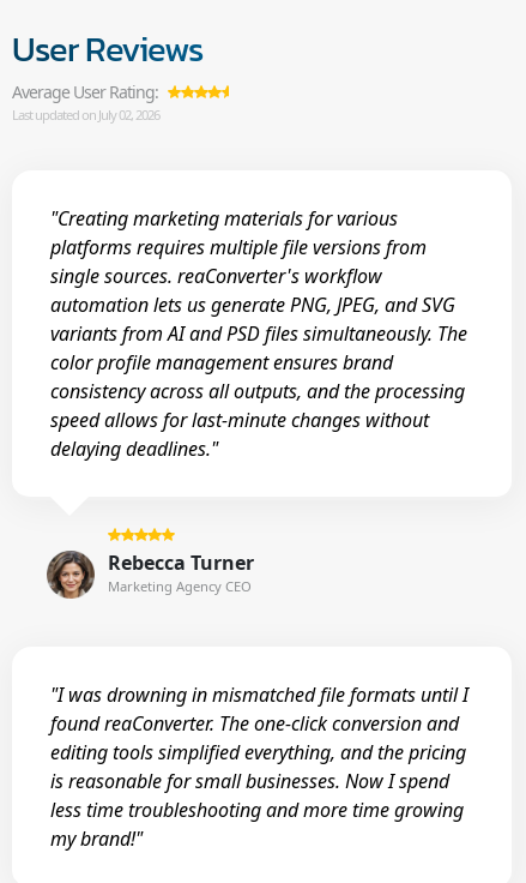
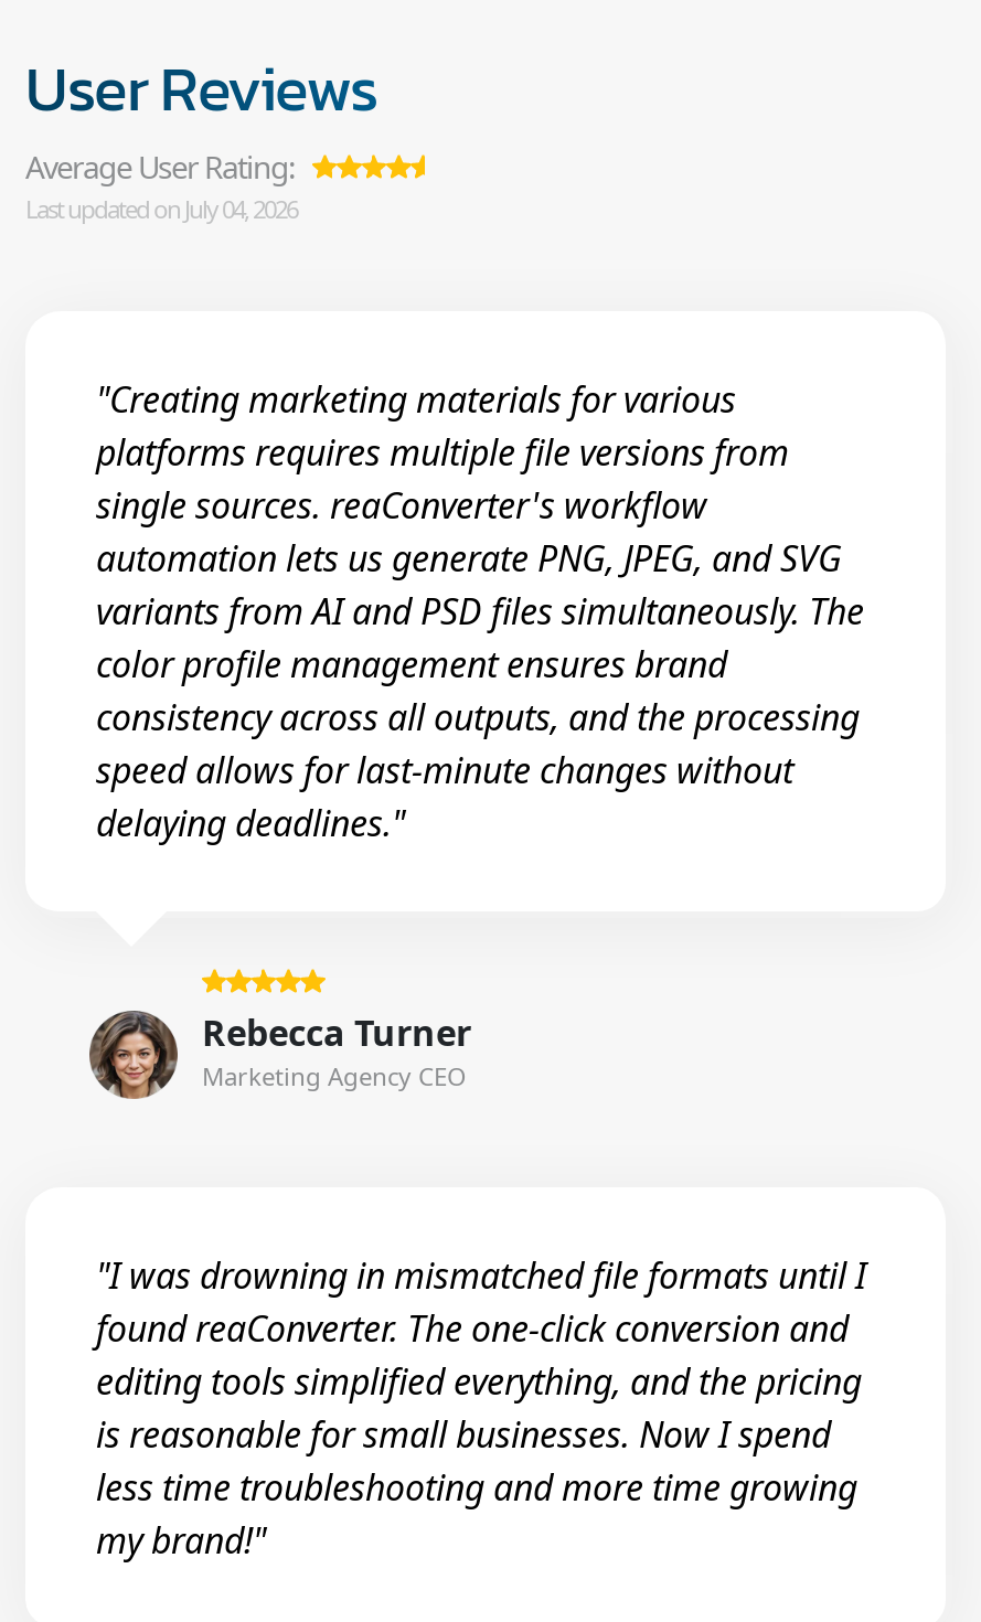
[12,105,159,123] Last updated on July 02, 2026 -> [25,192,297,225] Last updated on July 04, 2026

